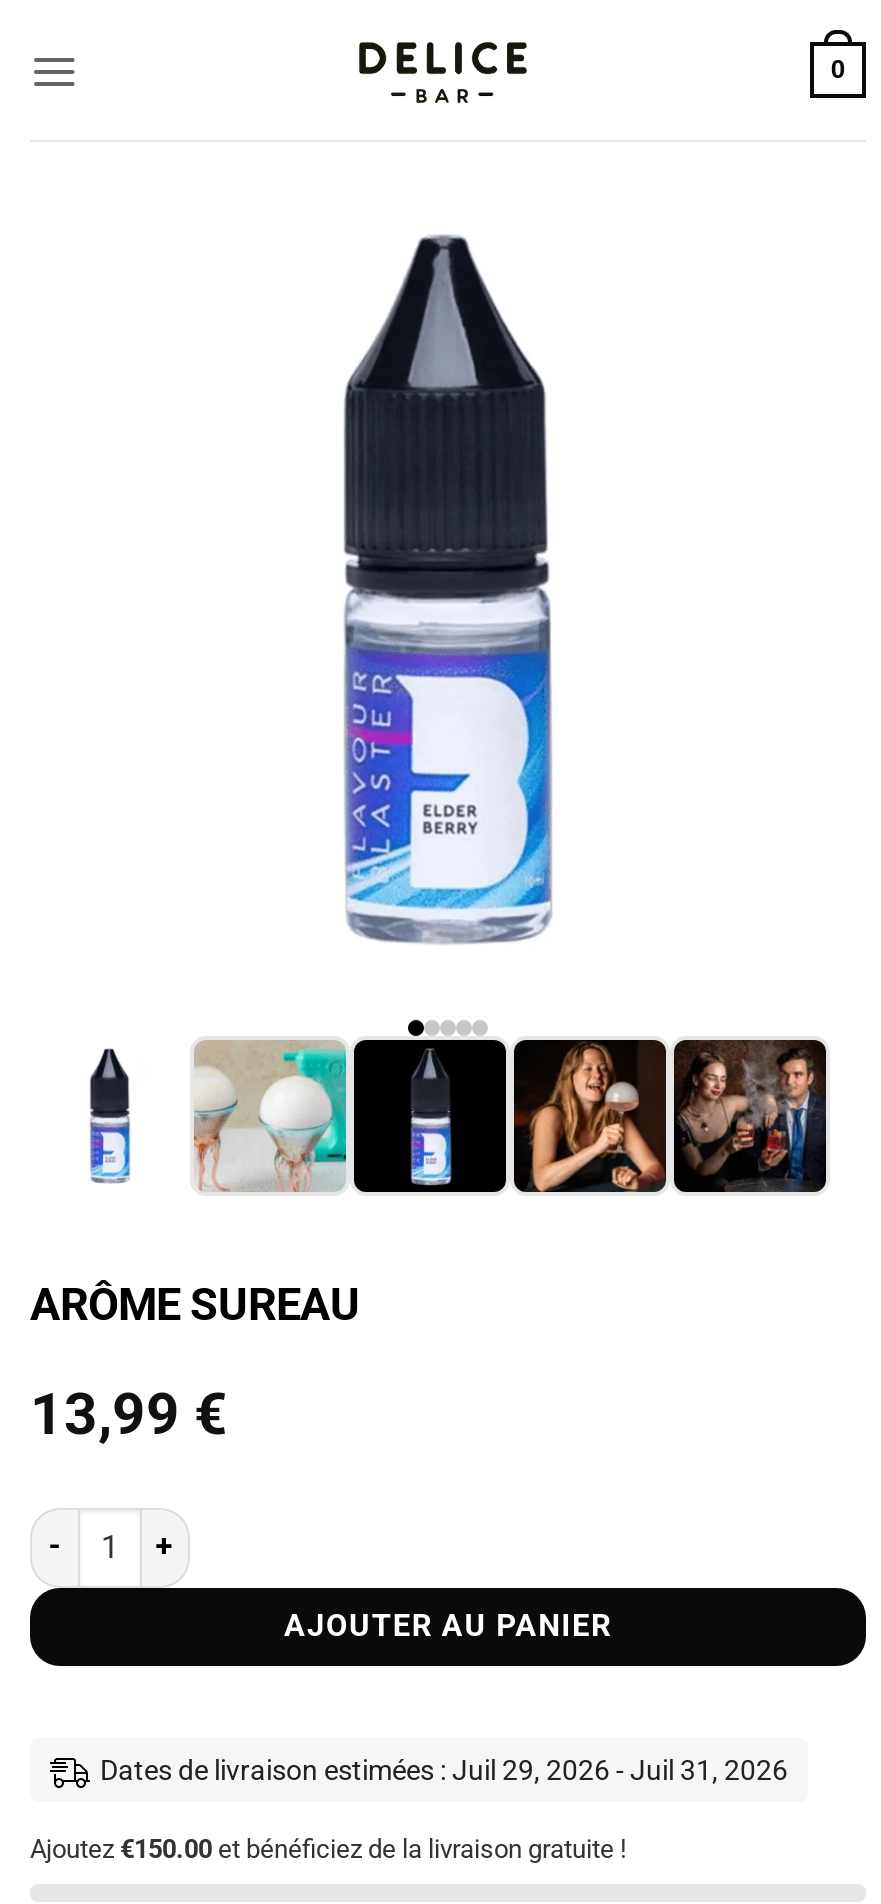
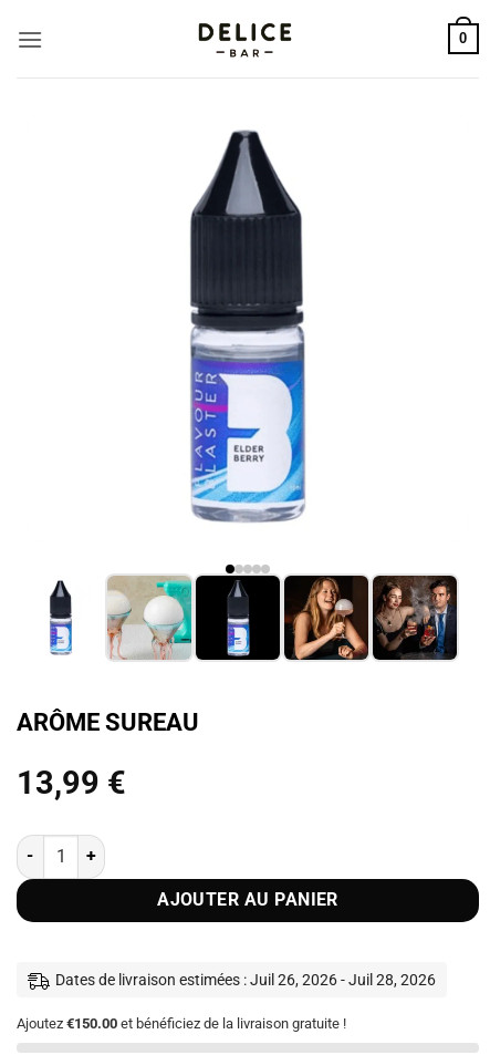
[100,1753,788,1785] Dates de livraison estimées : Juil 29, 2026 - Juil 31, 2026 -> [55,970,436,988] Dates de livraison estimées : Juil 26, 2026 - Juil 28, 2026

